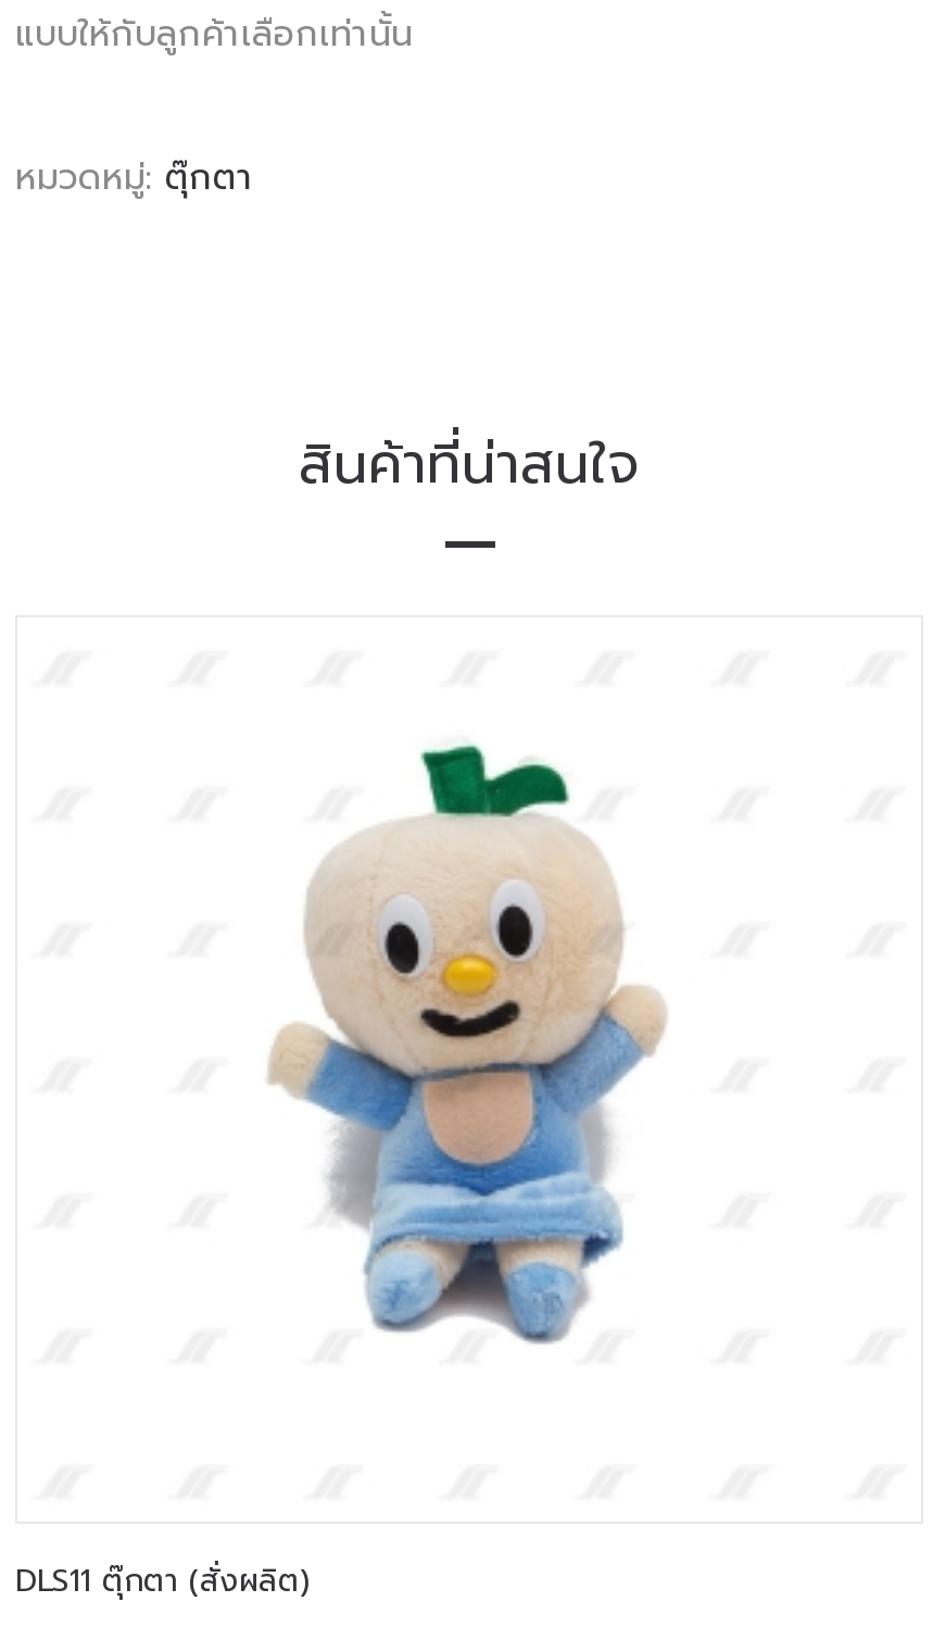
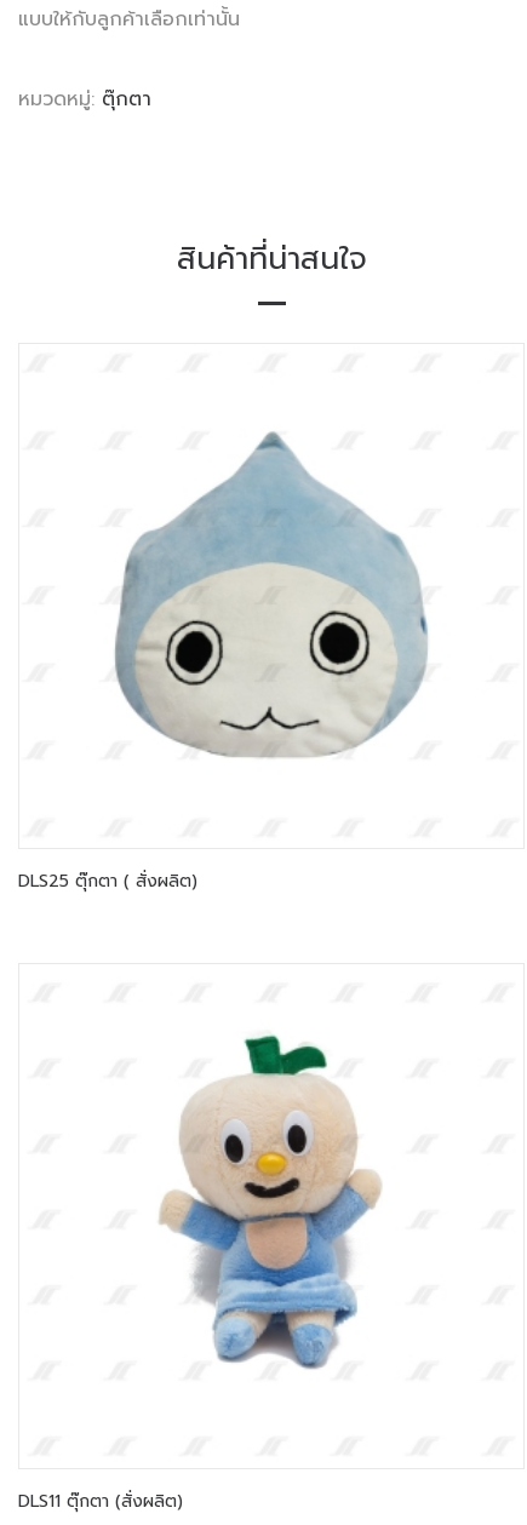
none -> [18,869,197,894] DLS25 ตุ๊กตา ( สั่งผลิต)
none -> [114,431,429,758] [image]

